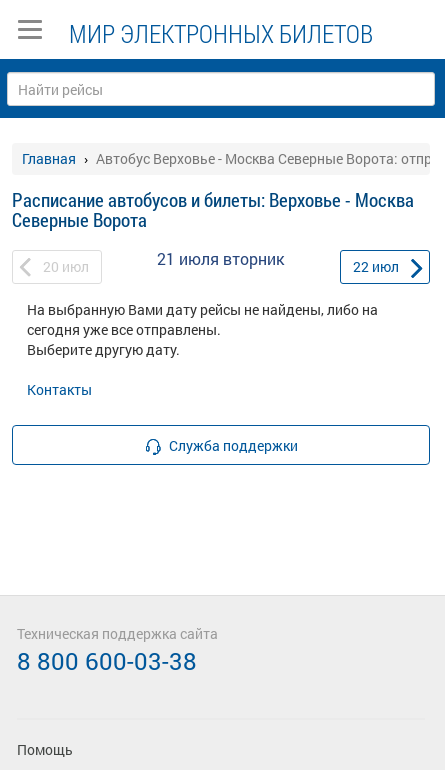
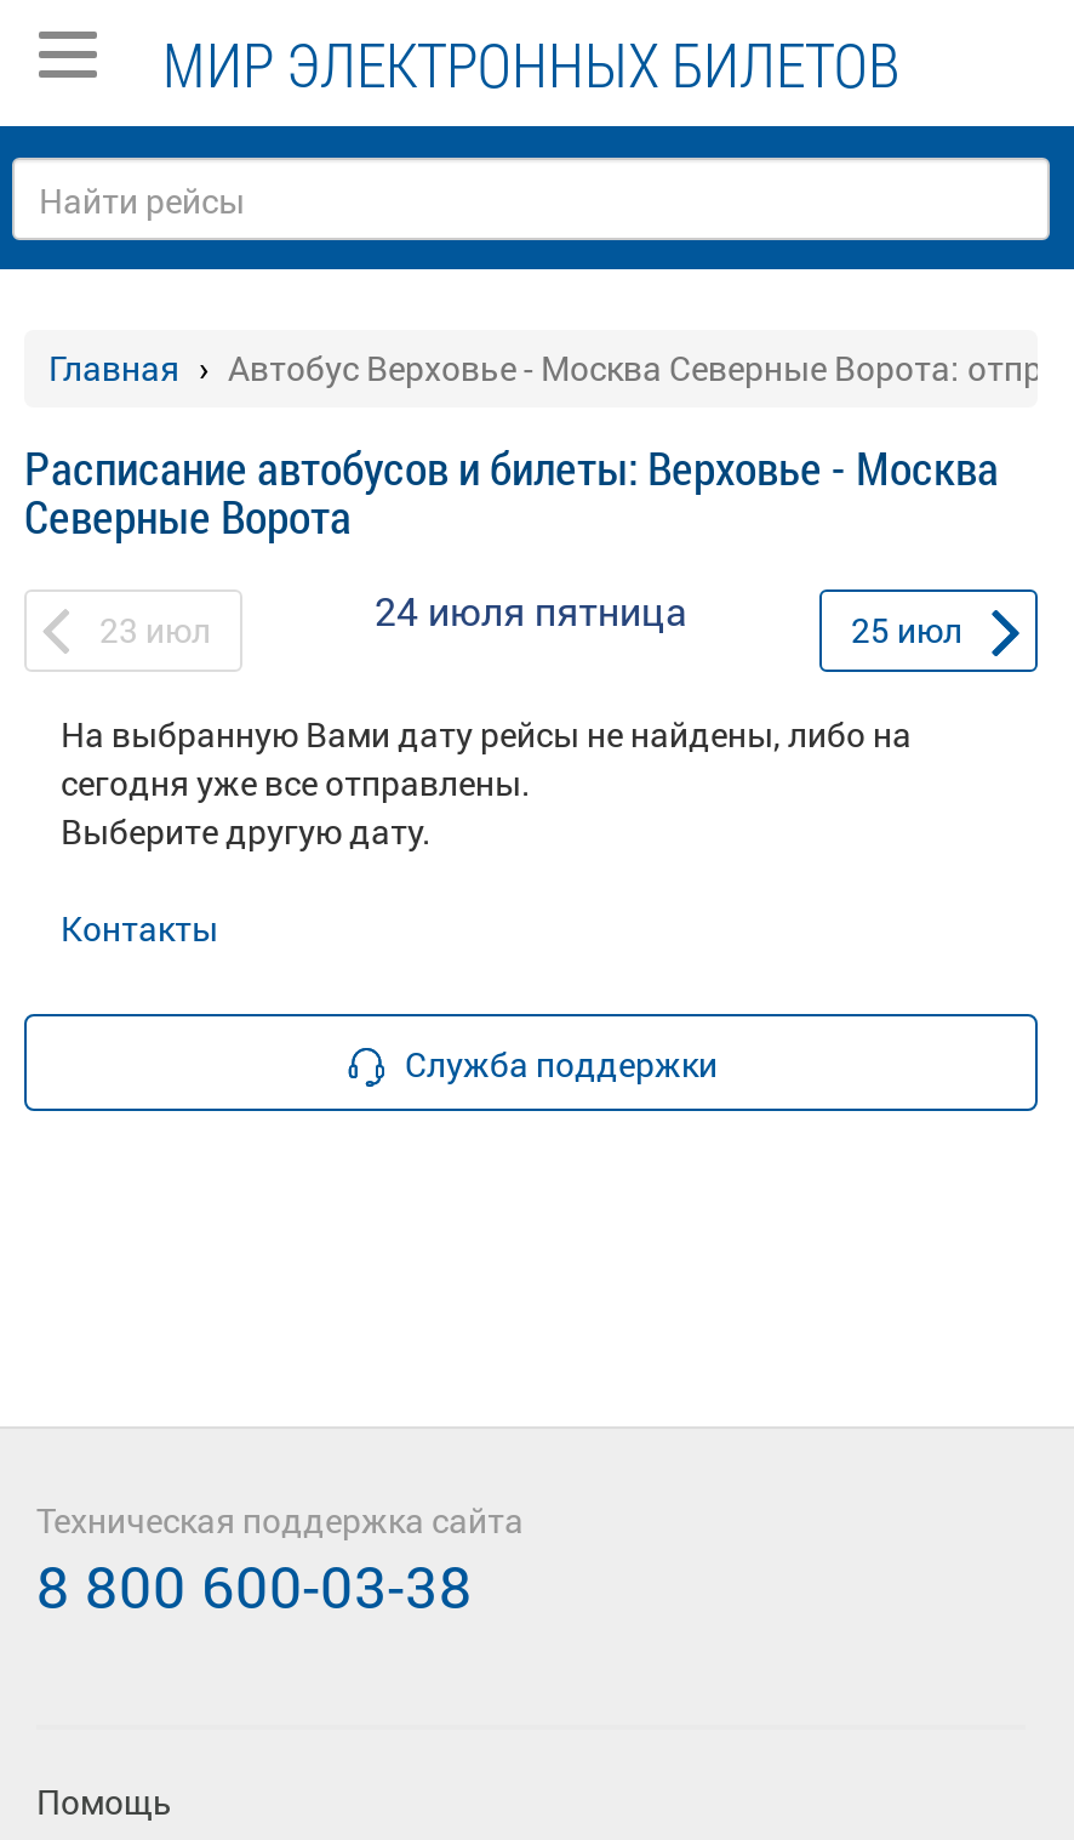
[157,248,284,269] 21 июля вторник -> [375,585,687,636] 24 июля пятница
[43,257,89,276] 20 июл -> [99,606,211,653] 23 июл
[353,257,399,276] 22 июл -> [851,606,962,653] 25 июл

